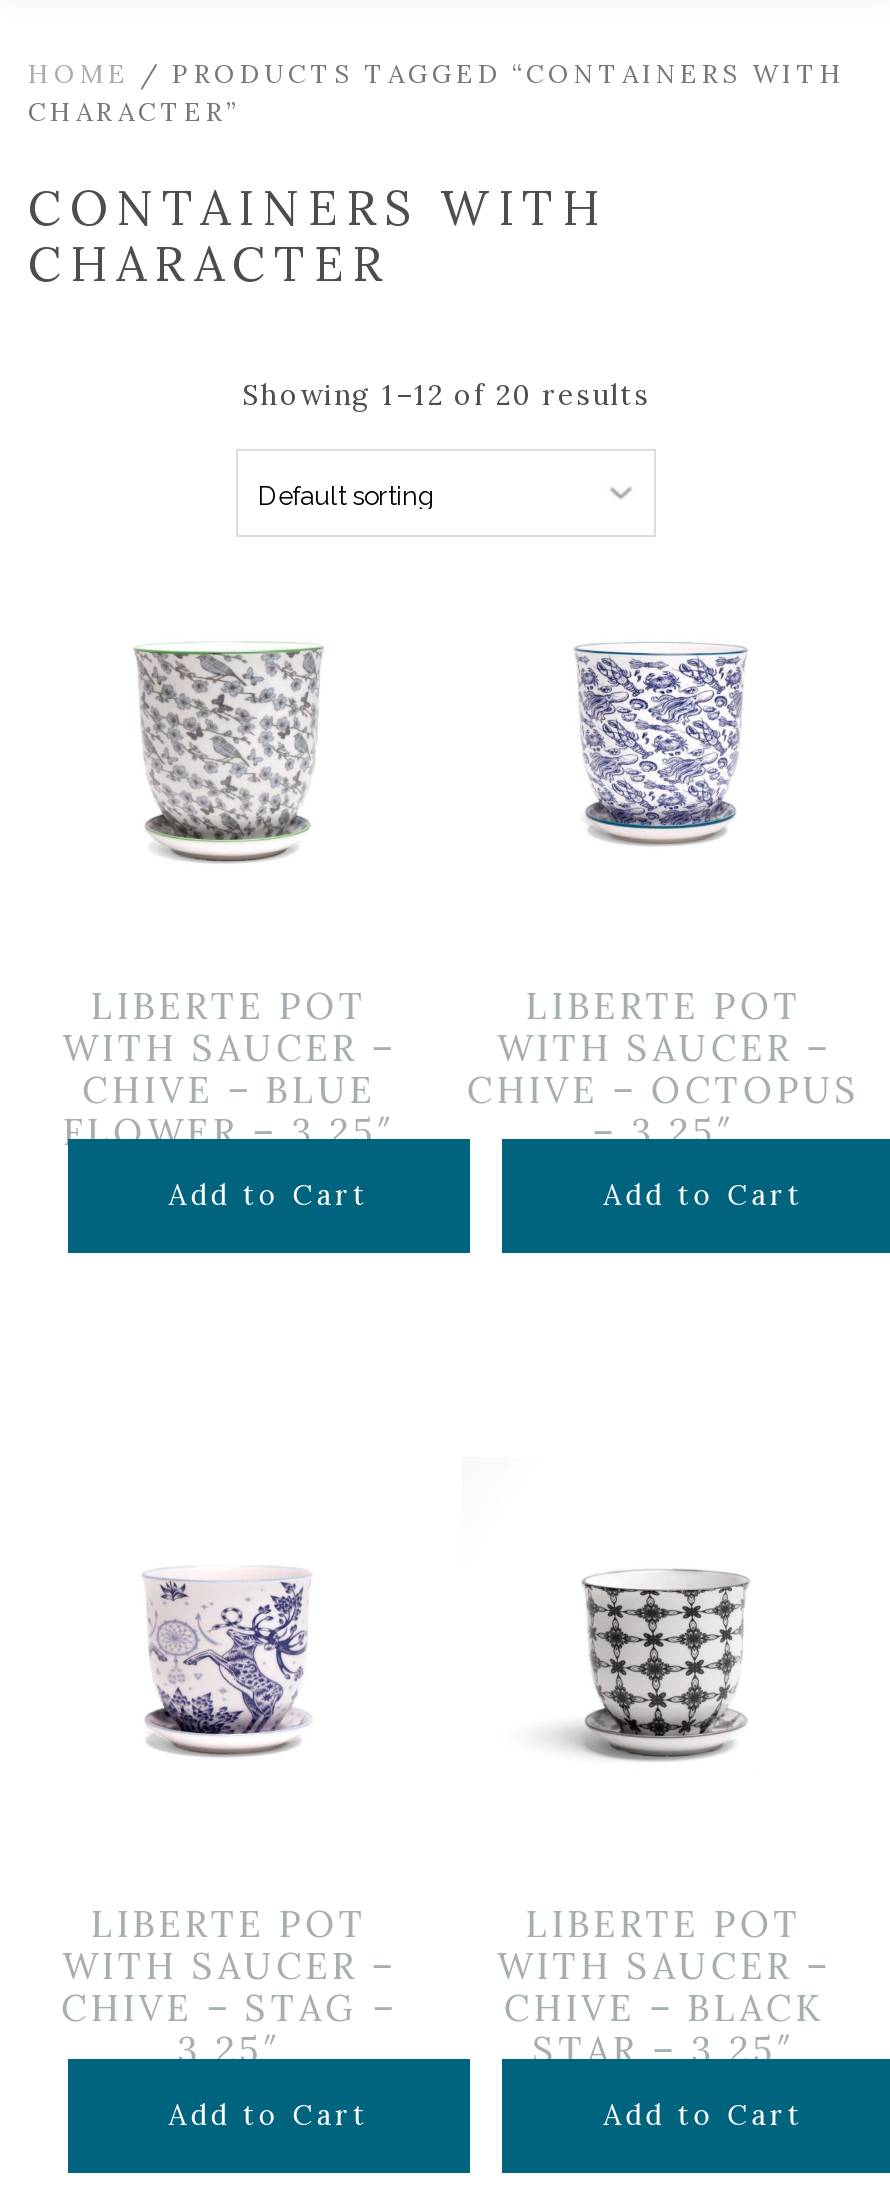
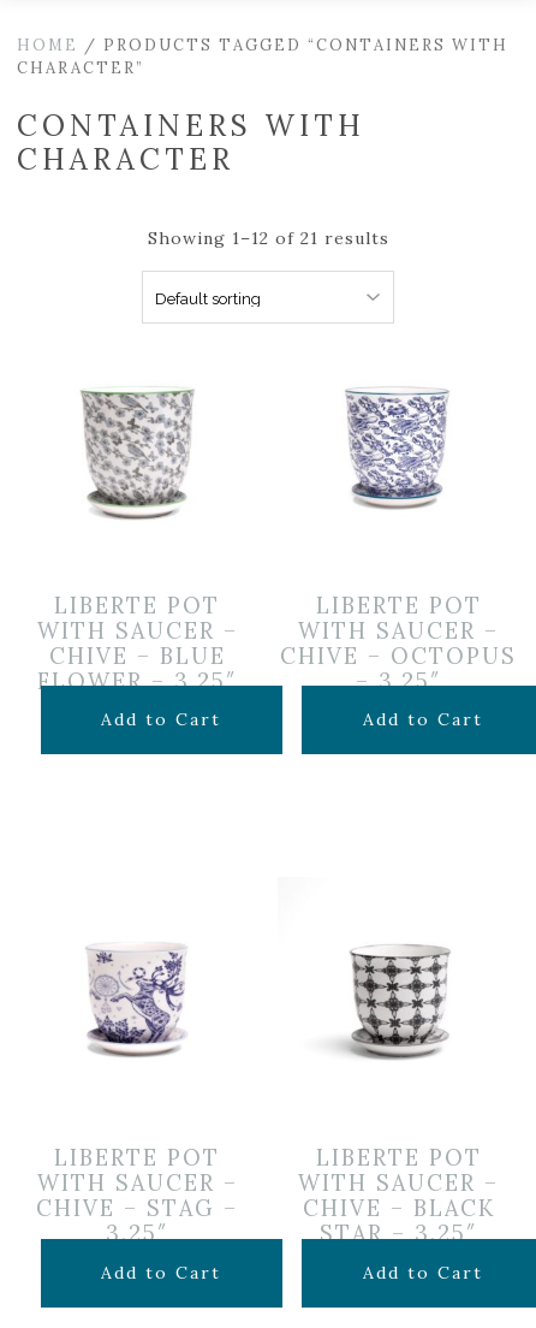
[242,377,650,413] Showing 1–12 of 20 results -> [147,227,389,249] Showing 1–12 of 21 results

